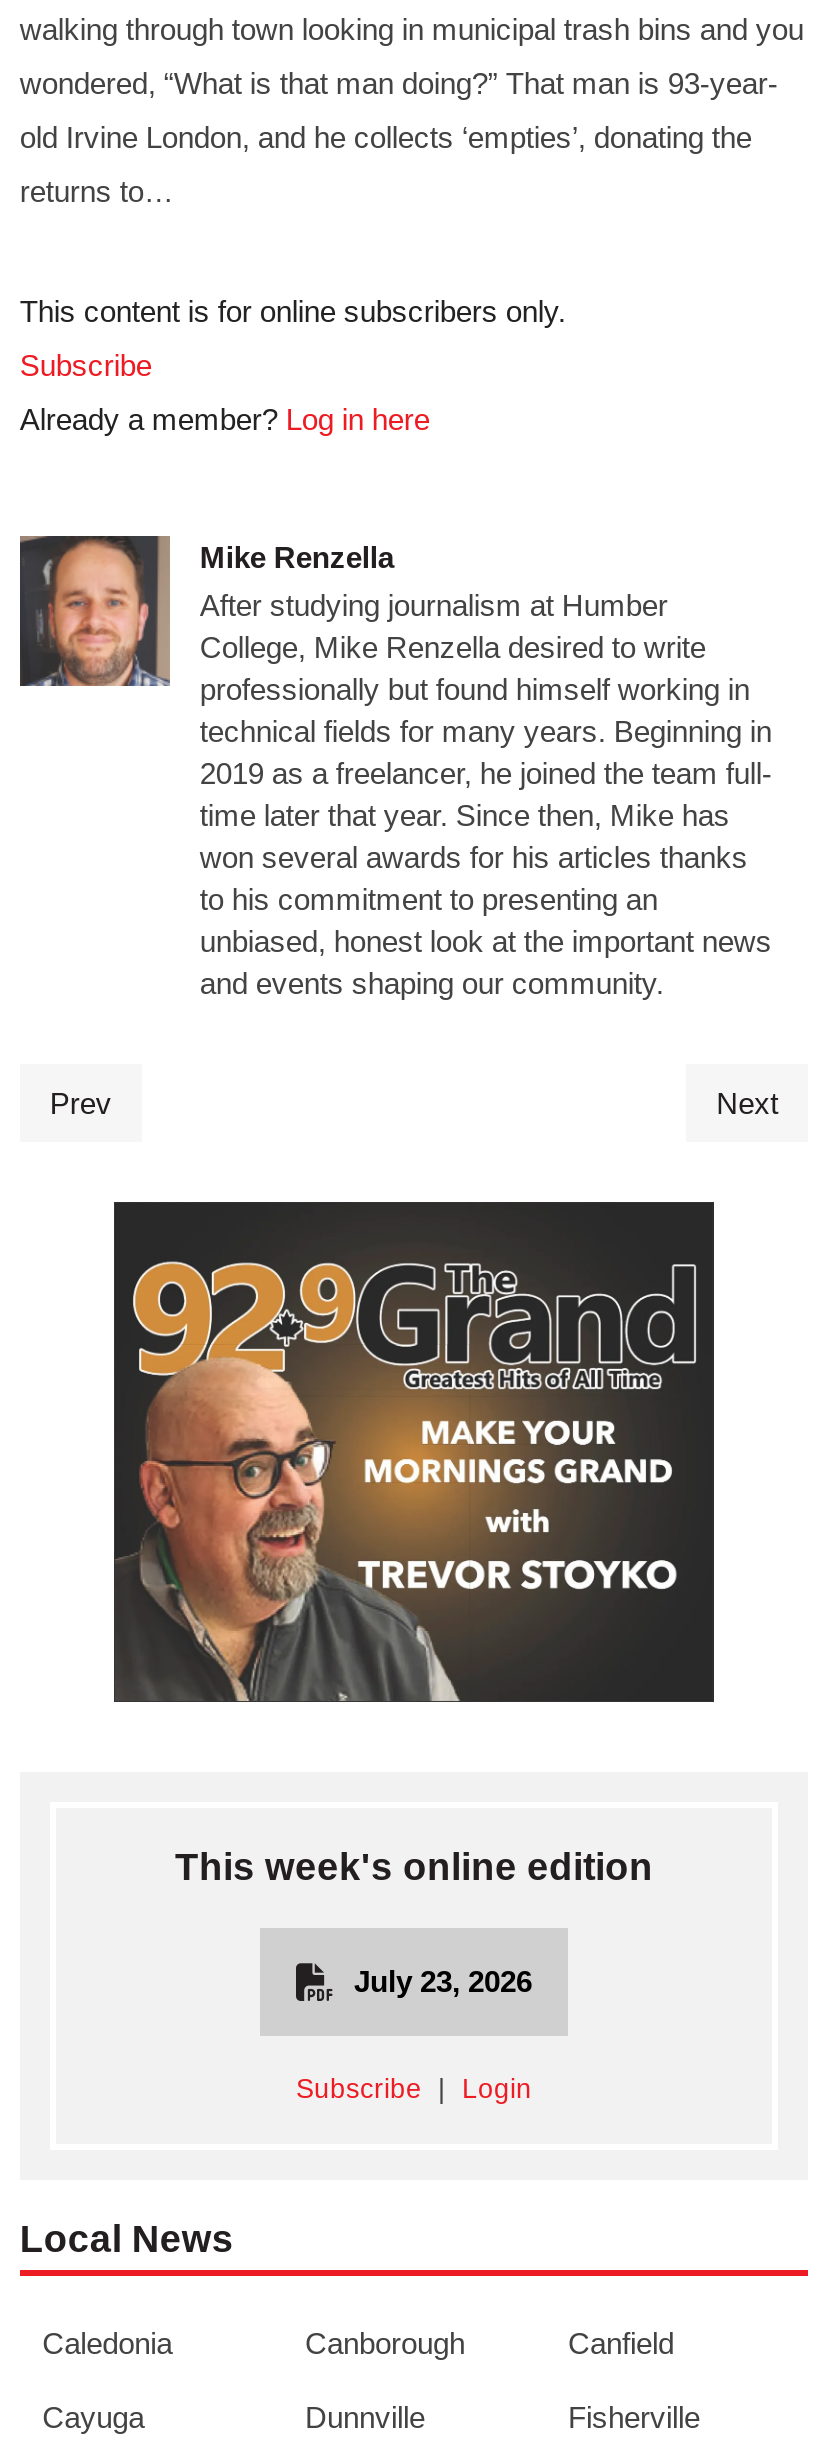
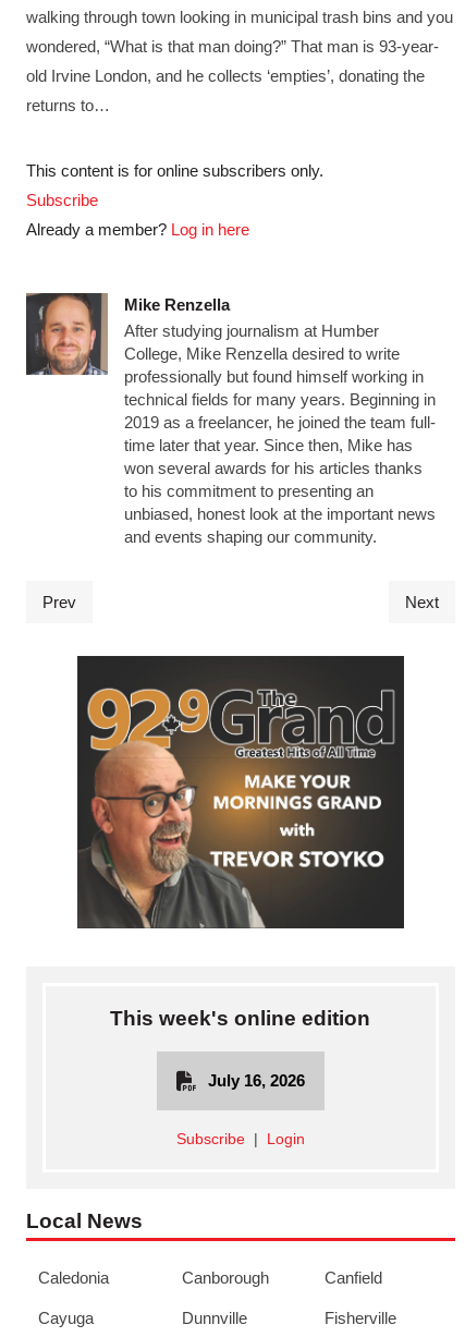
[354,1965,532,1999] July 23, 2026 -> [208,1071,305,1090] July 16, 2026

